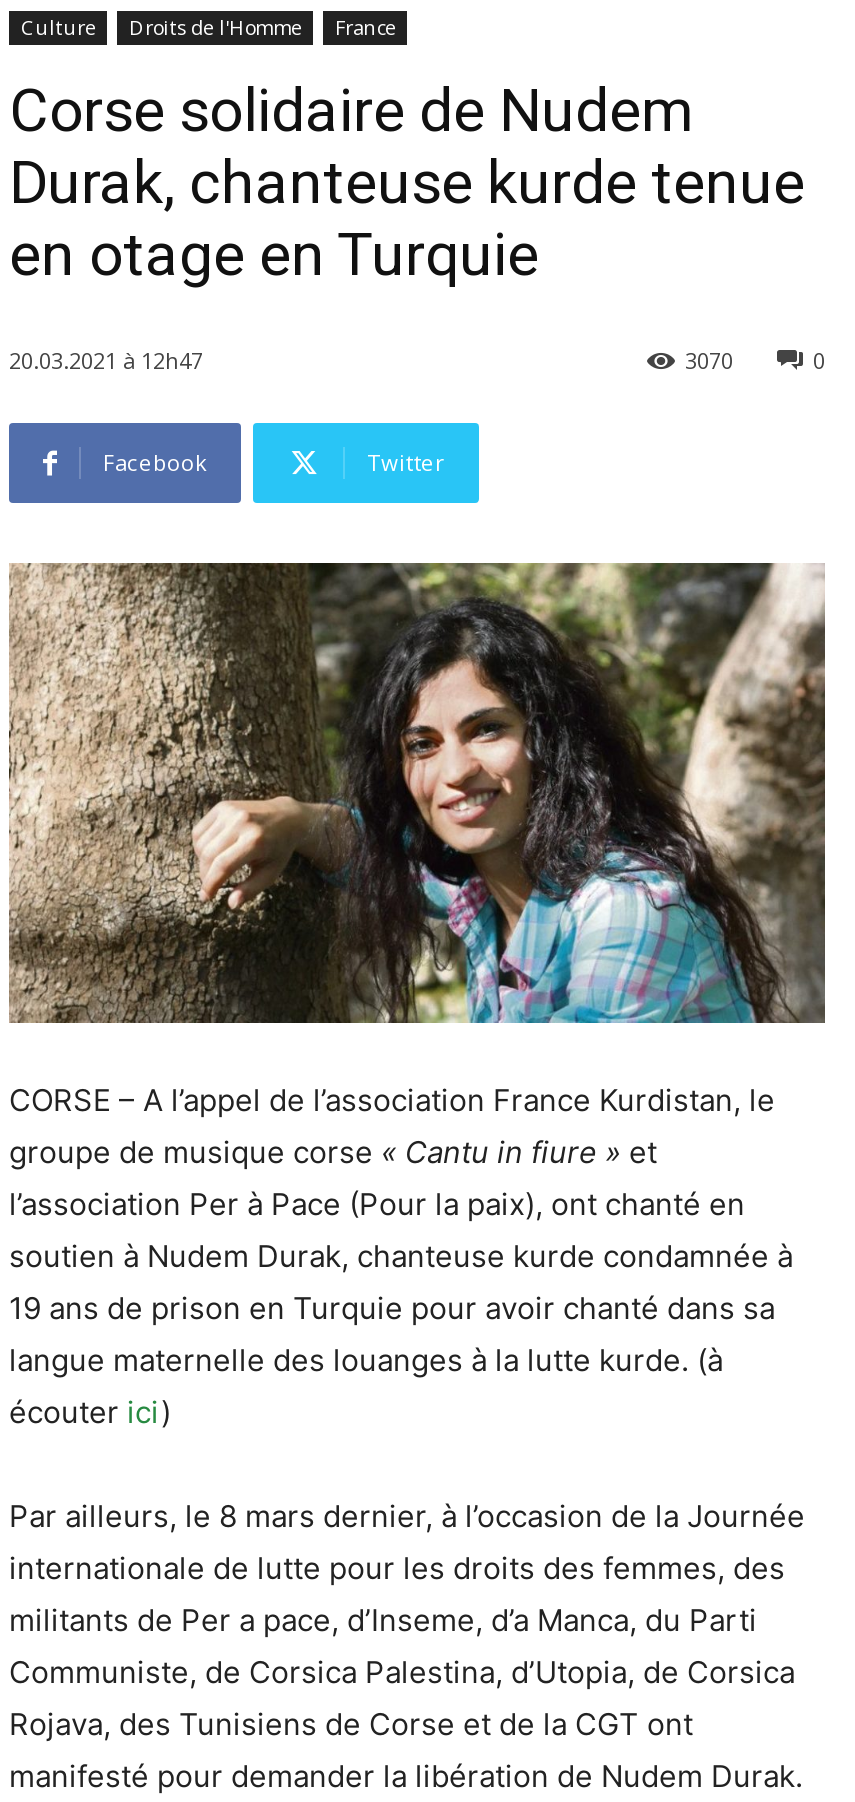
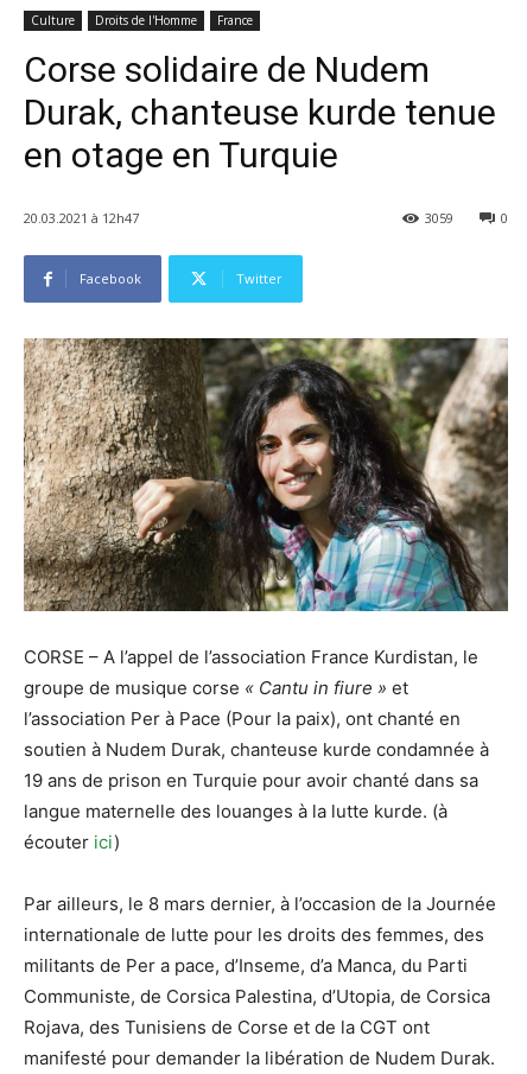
[685,345,733,375] 3070 -> [425,209,453,227] 3059

